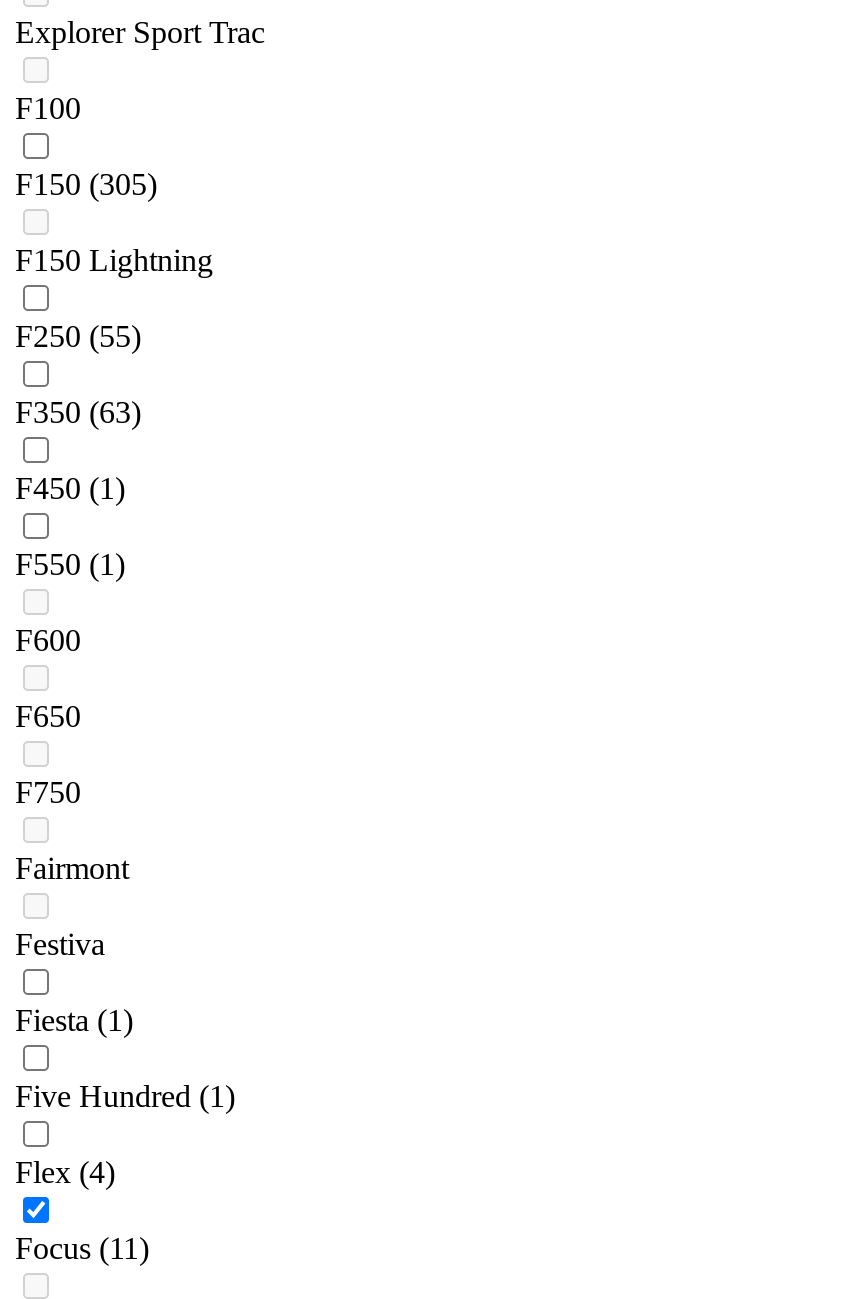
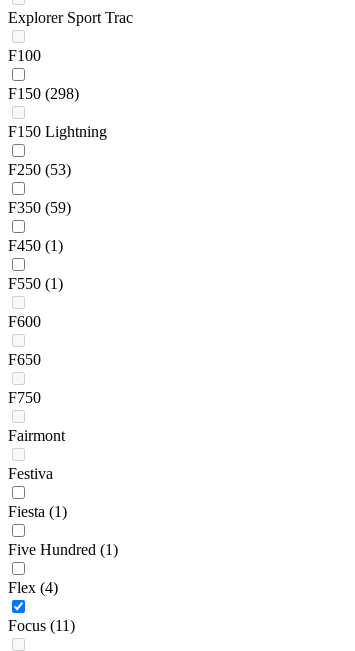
[15,168,157,202] F150 (305) -> [8,85,79,102] F150 (298)
[15,320,141,354] F250 (55) -> [8,161,71,178] F250 (53)
[15,396,141,430] F350 (63) -> [8,199,71,216] F350 (59)

